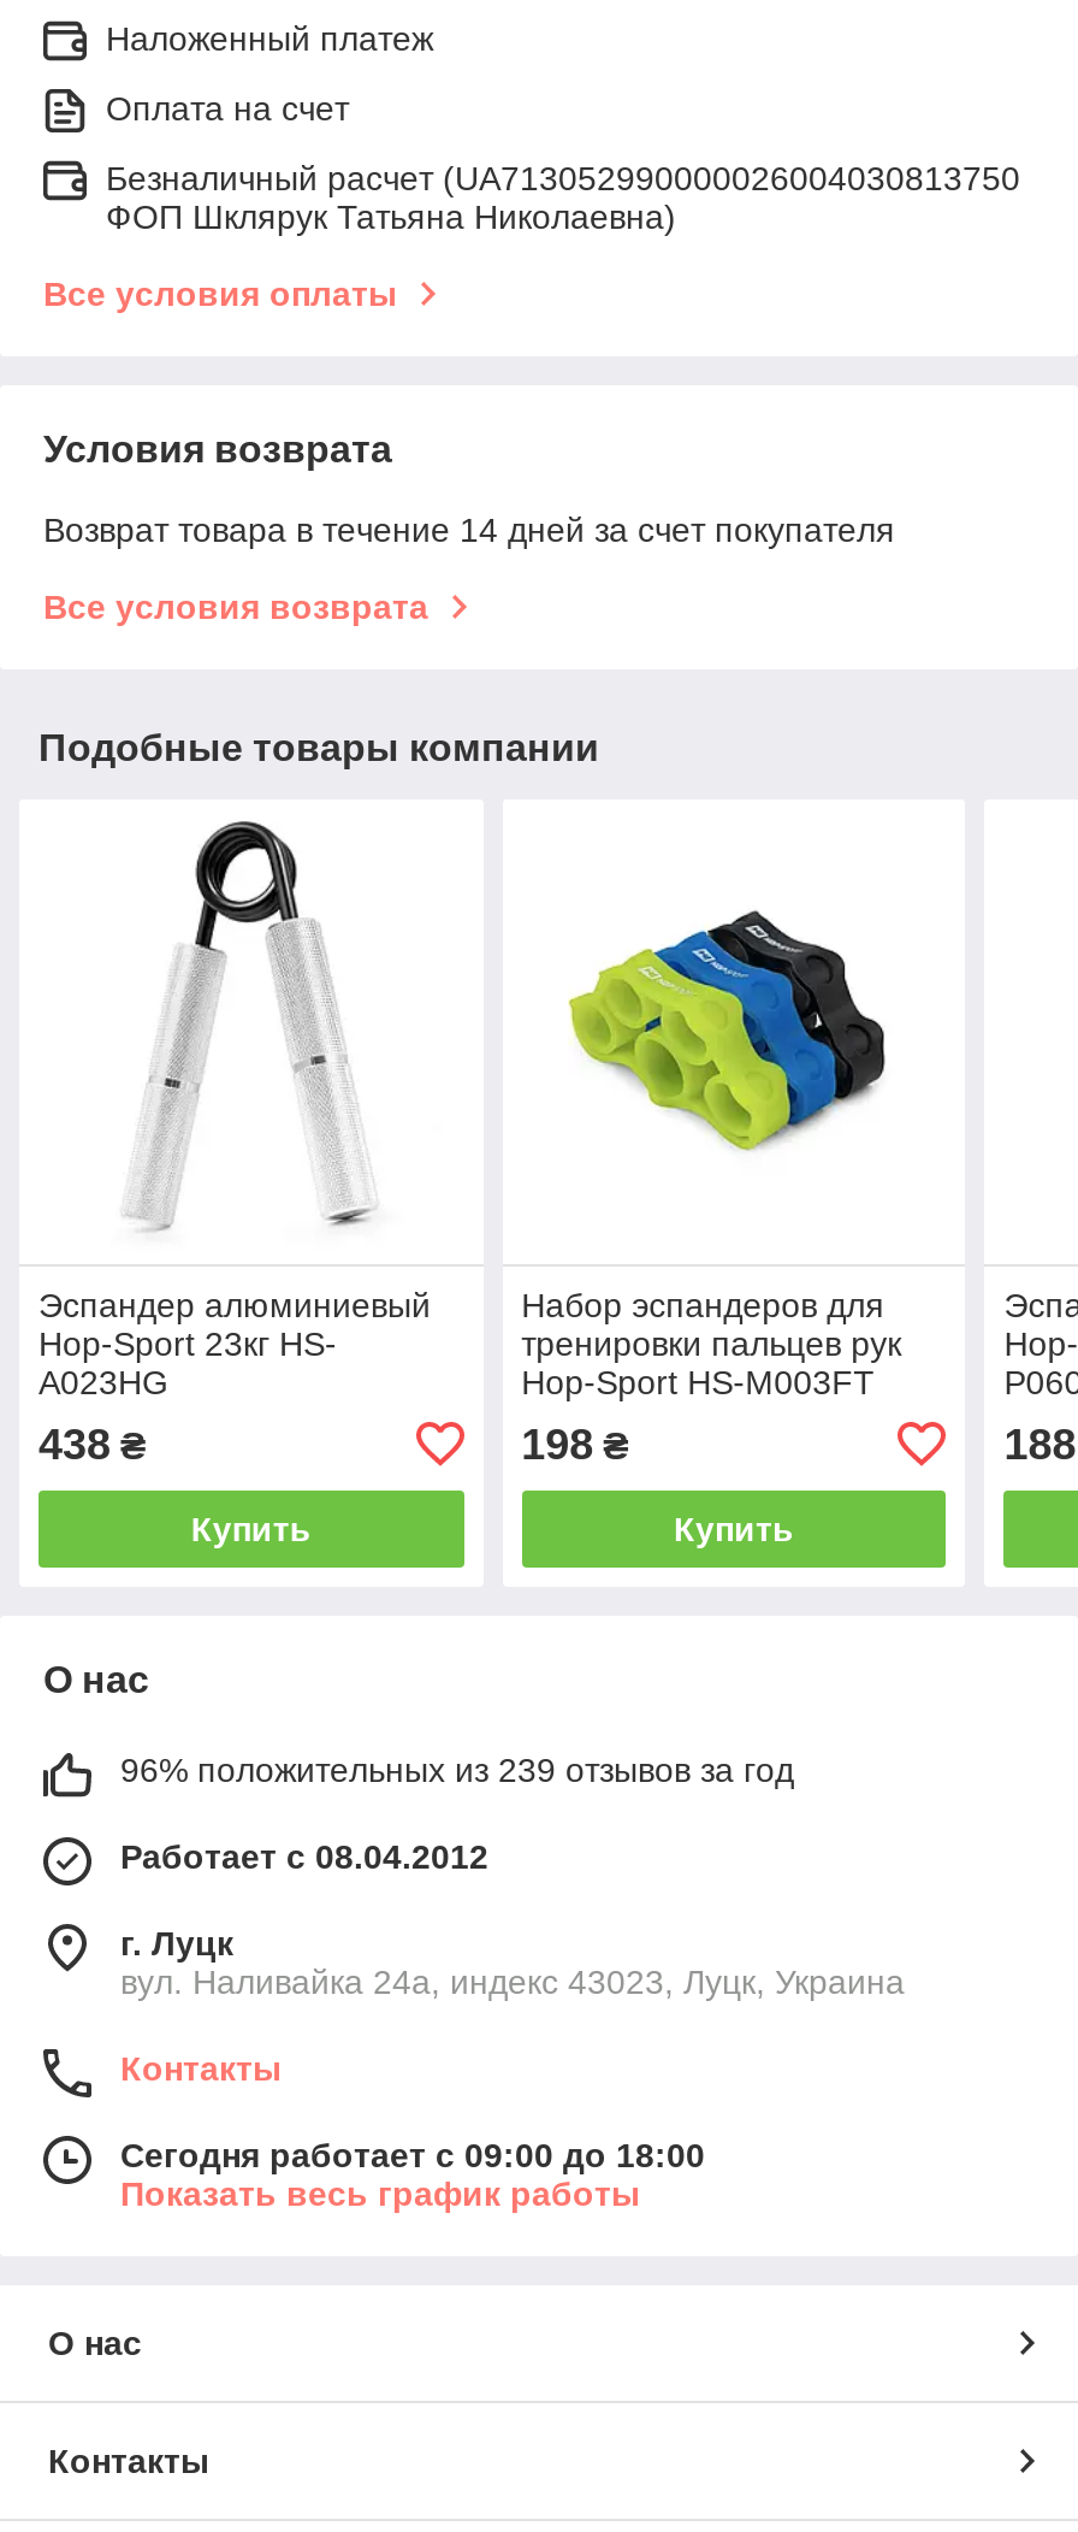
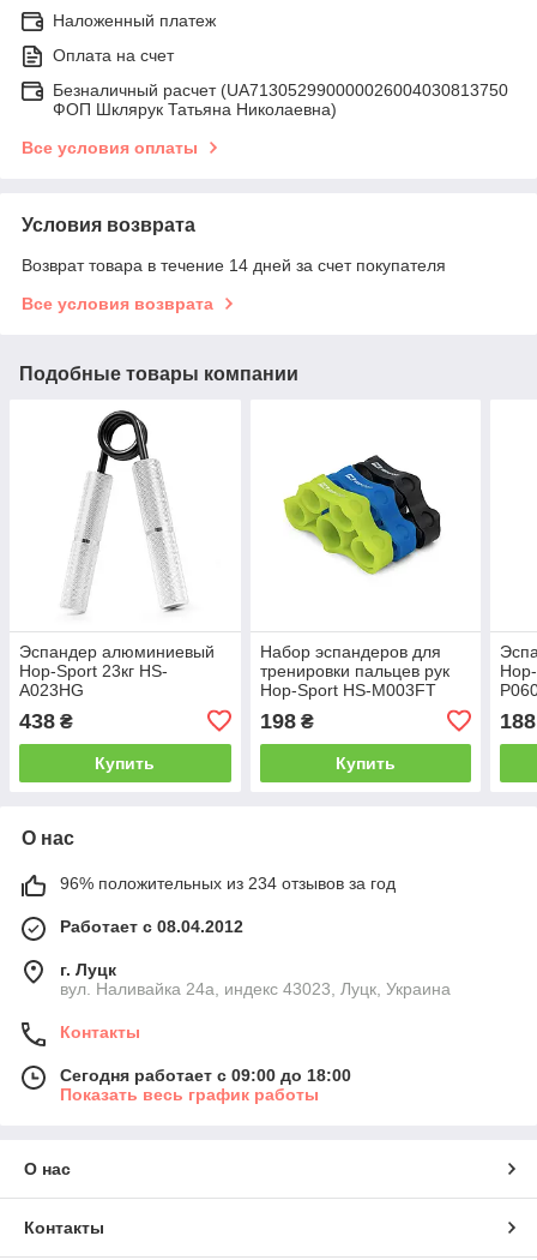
[120,1750,794,1789] 96% положительных из 239 отзывов за год -> [60,873,396,893] 96% положительных из 234 отзывов за год

